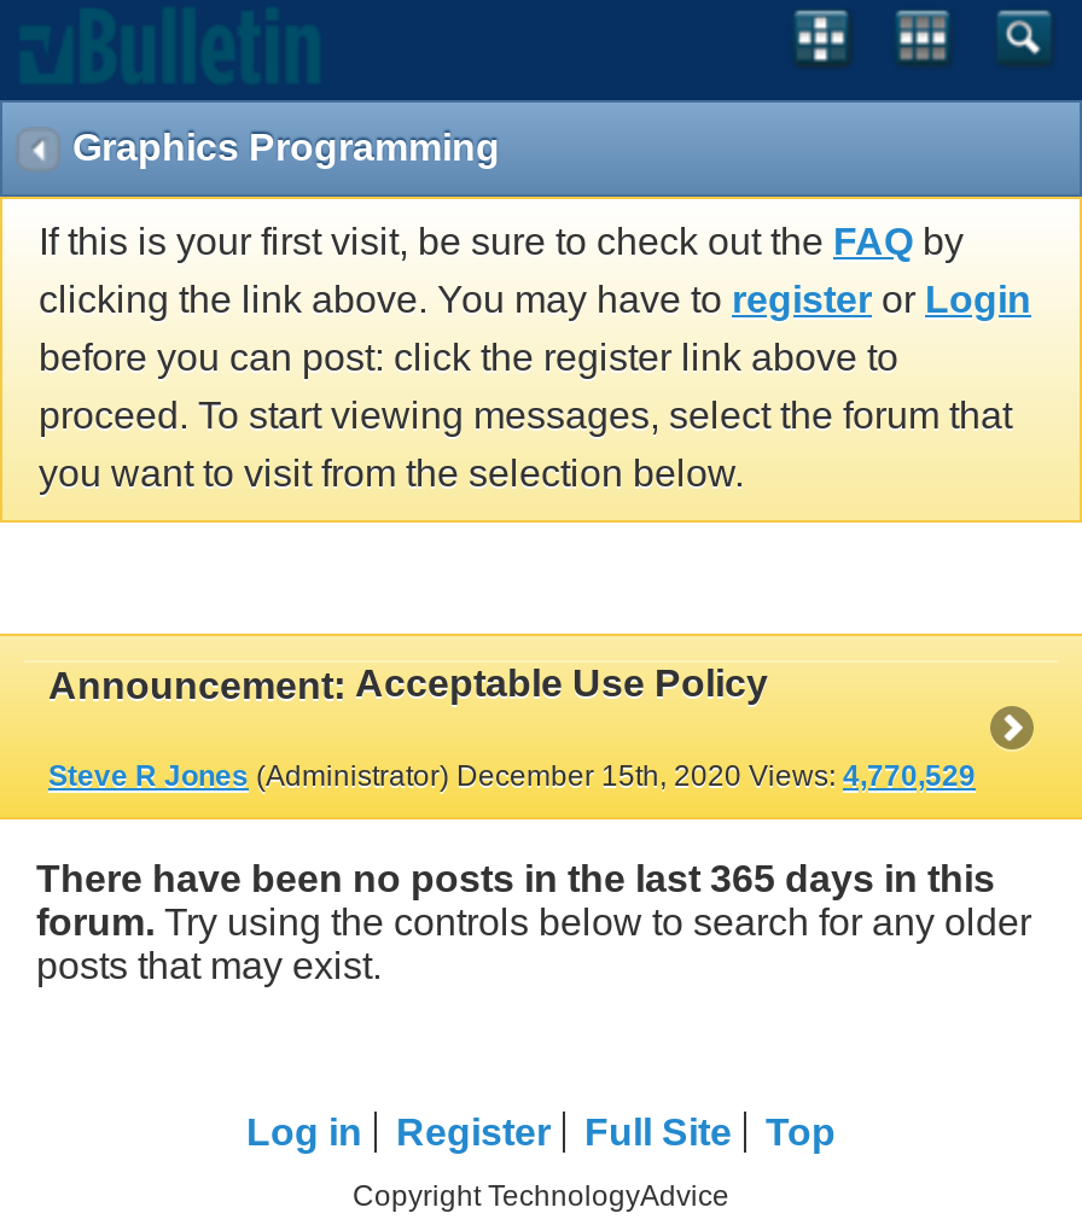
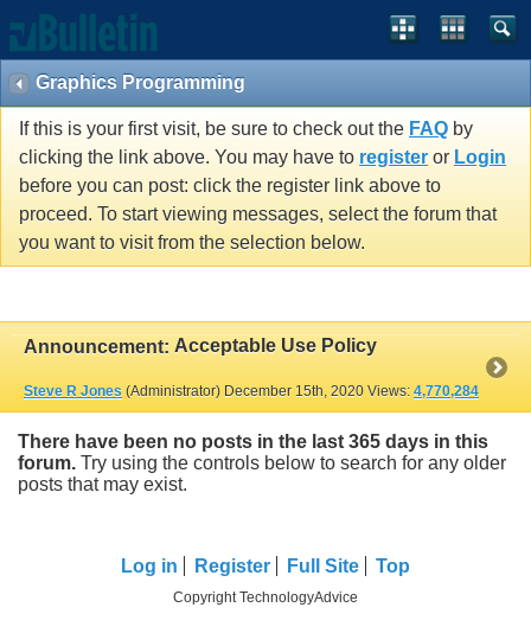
[48,759,976,792] Steve R Jones (Administrator) December 15th, 2020 Views: 4,770,529 -> [24,383,479,399] Steve R Jones (Administrator) December 15th, 2020 Views: 4,770,284

